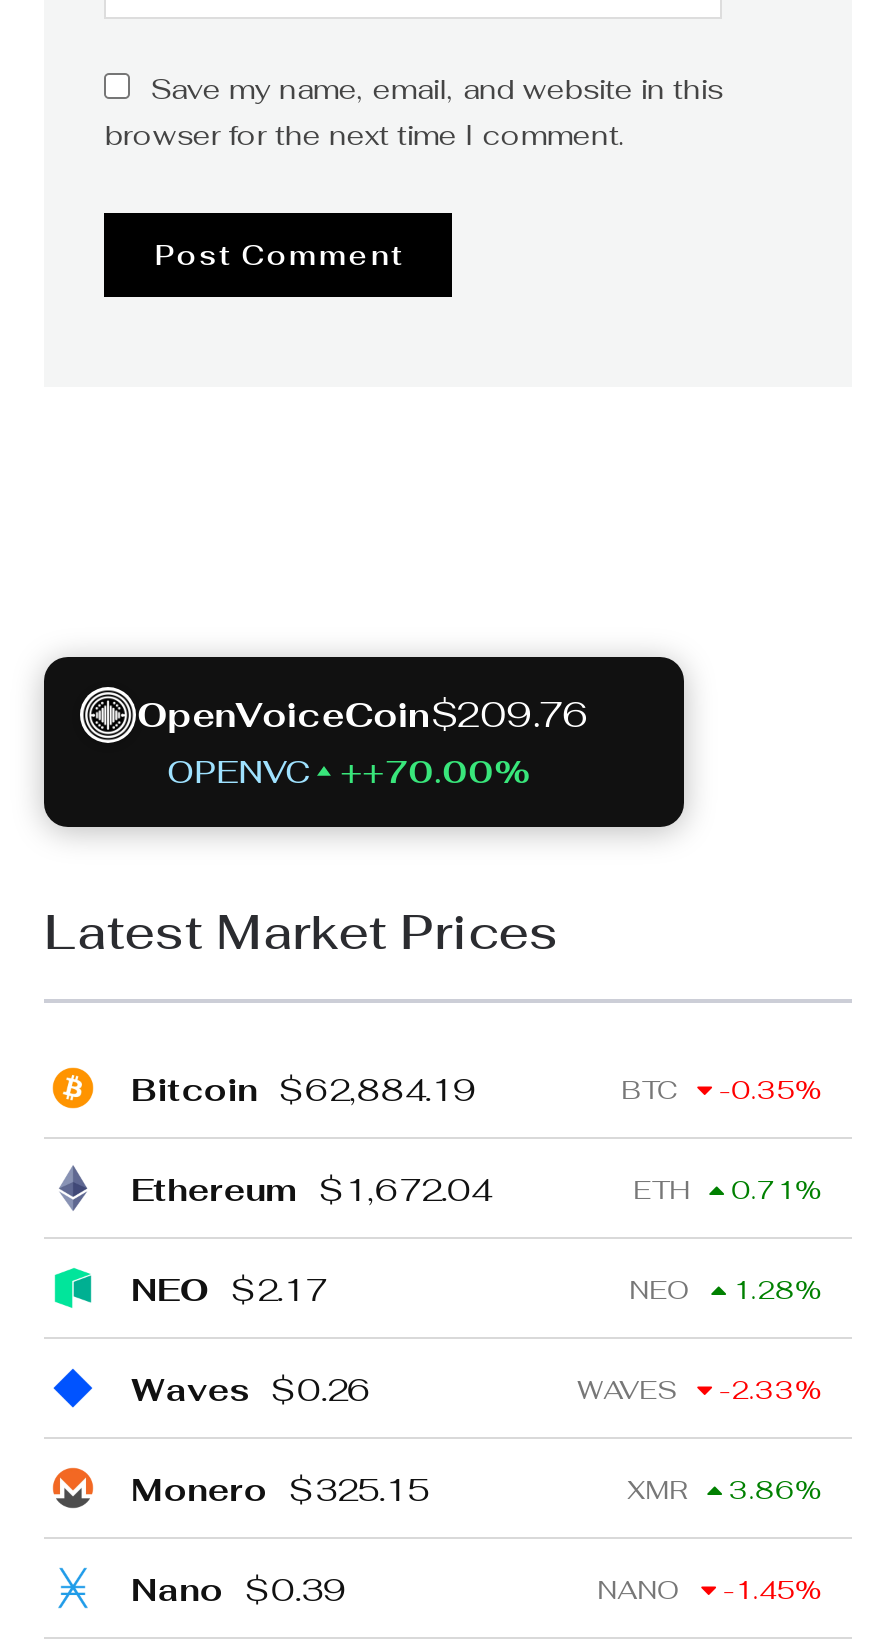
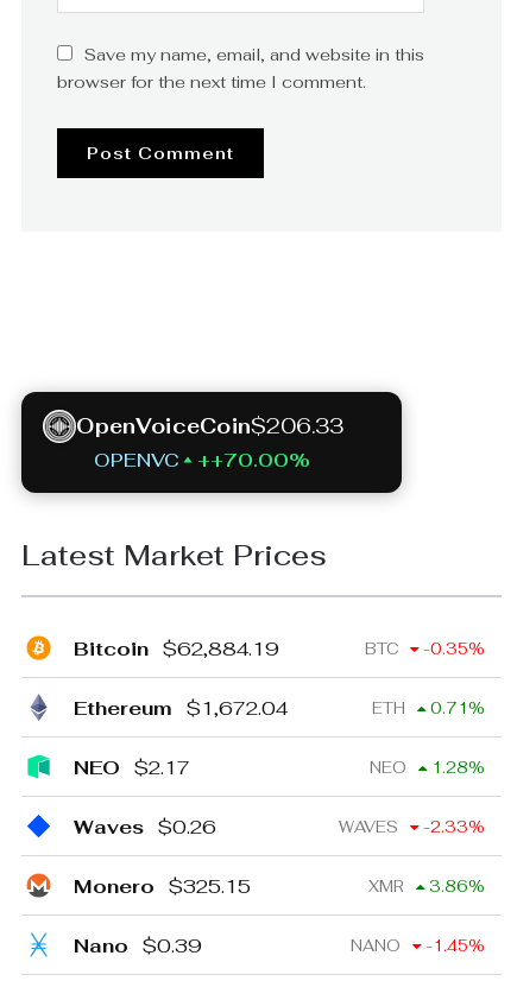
[137,692,589,738] OpenVoiceCoin$209.76 -> [77,413,344,440] OpenVoiceCoin$206.33

